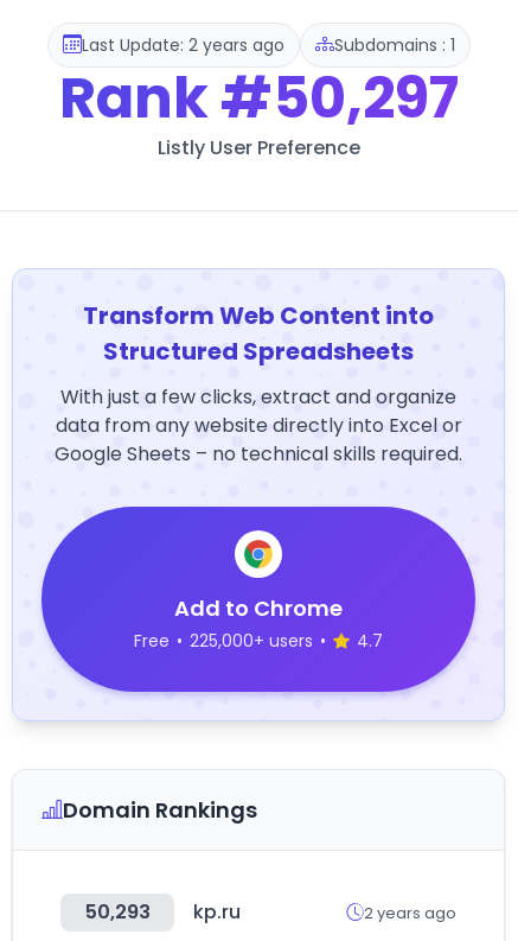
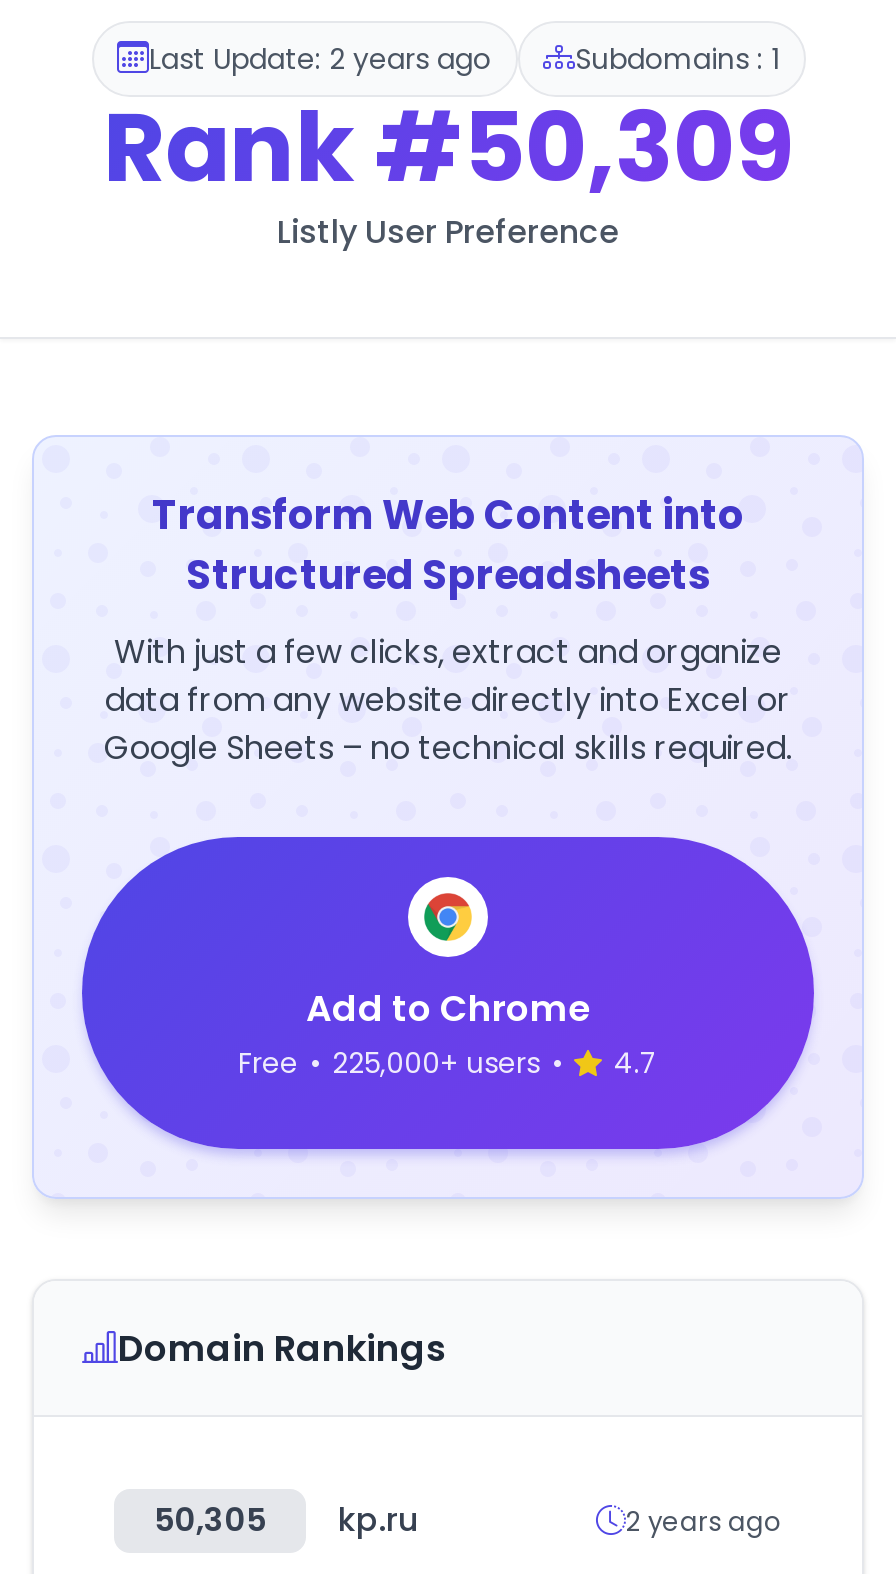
[59,58,458,138] Rank #50,297 -> [103,81,793,215] Rank #50,309
[85,898,241,926] 50,293 kp.ru -> [154,1497,418,1543] 50,305 kp.ru

